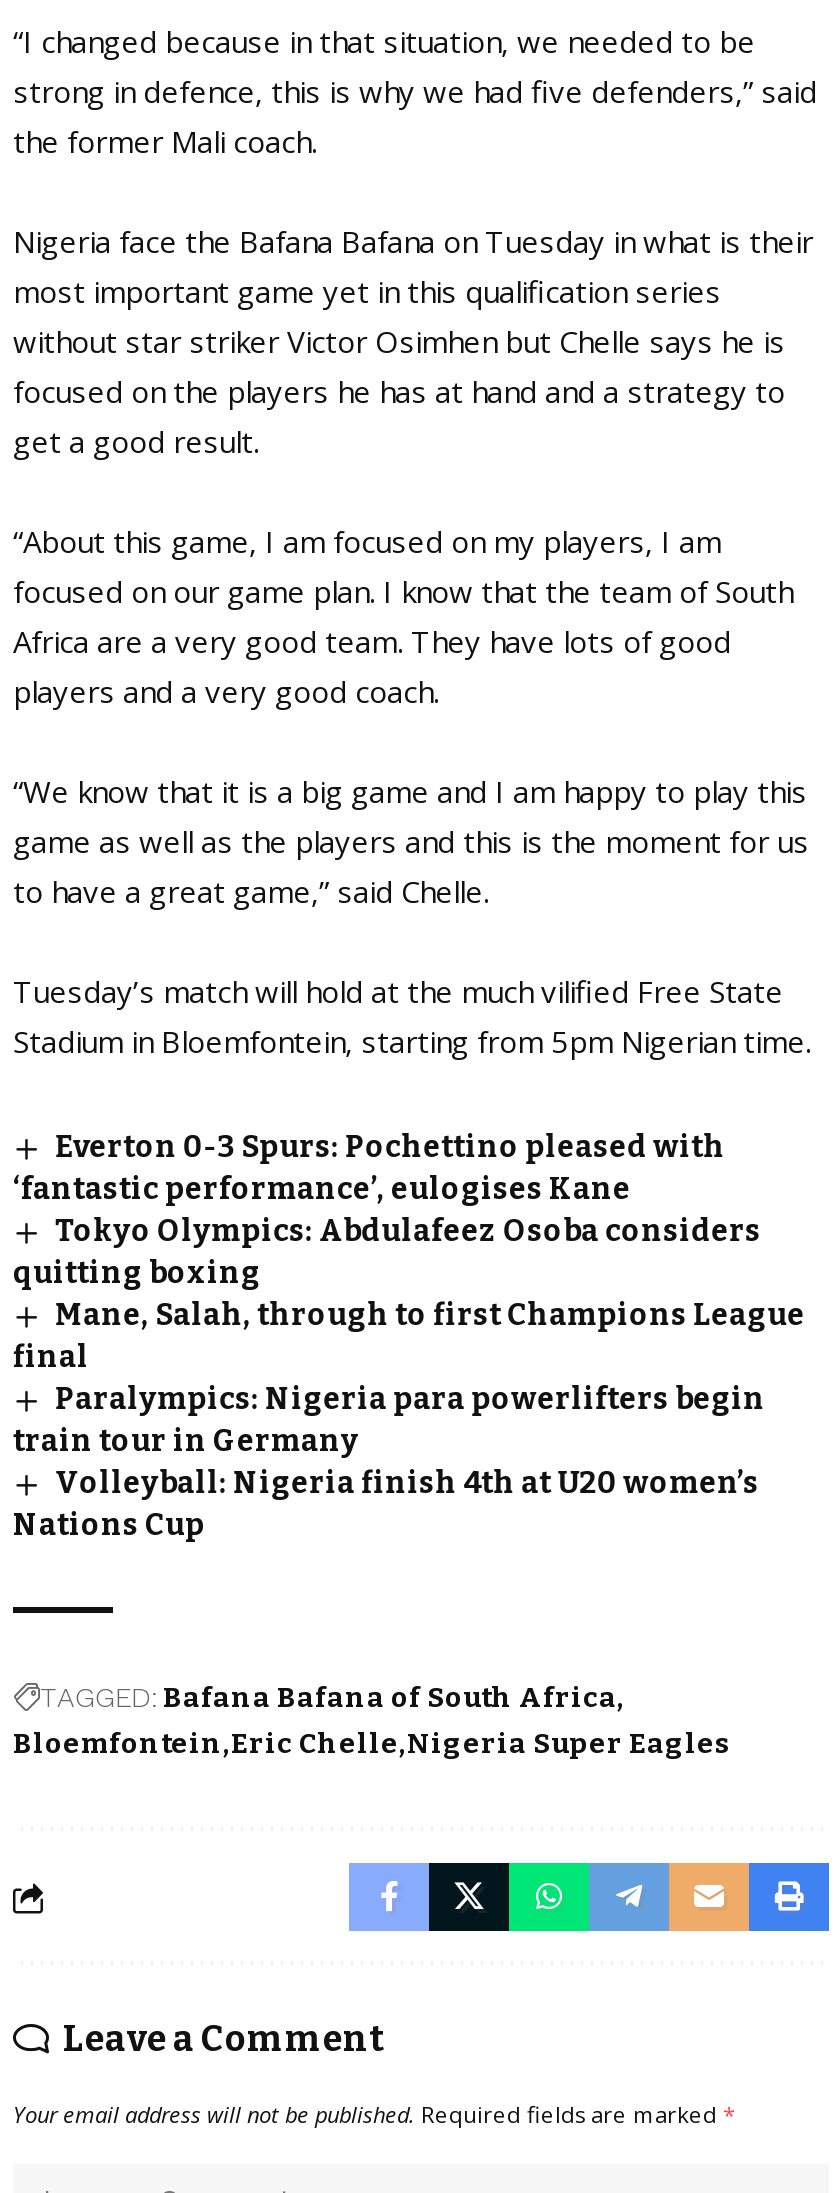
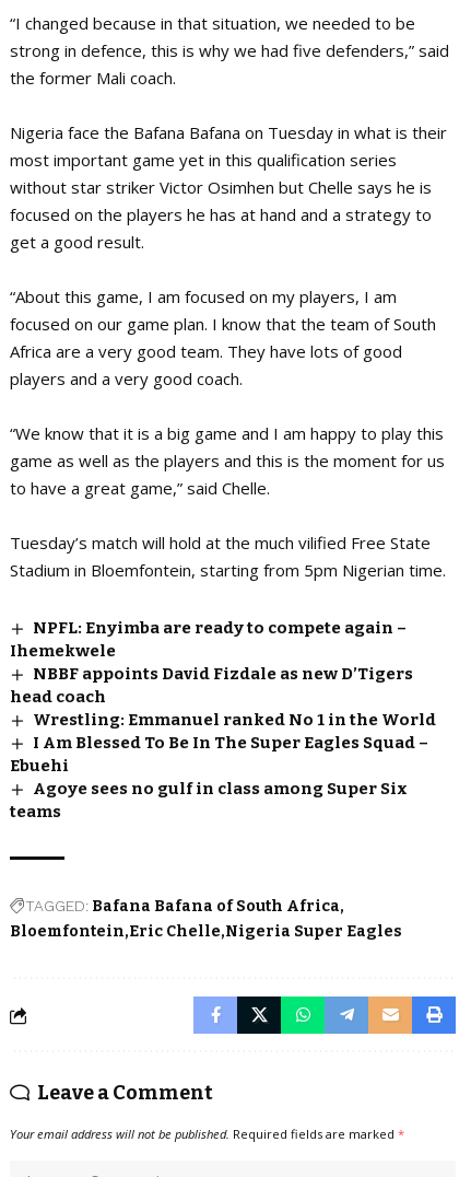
[13,1130,805,1544] Everton 0-3 Spurs: Pochettino pleased with | ‘fantastic performance’, eulogises Kane | Tokyo Olympics: Abdulafeez Osoba considers | quitting boxing | Mane, Salah, through to first Champions League | final | Paralympics: Nigeria para powerlifters begin | train tour in Germany | Volleyball: Nigeria finish 4th at U20 women’s | Nations Cup -> [10,618,436,822] NPFL: Enyimba are ready to compete again – | Ihemekwele | NBBF appoints David Fizdale as new D’Tigers | head coach | Wrestling: Emmanuel ranked No 1 in the World | I Am Blessed To Be In The Super Eagles Squad – | Ebuehi | Agoye sees no gulf in class among Super Six | teams

